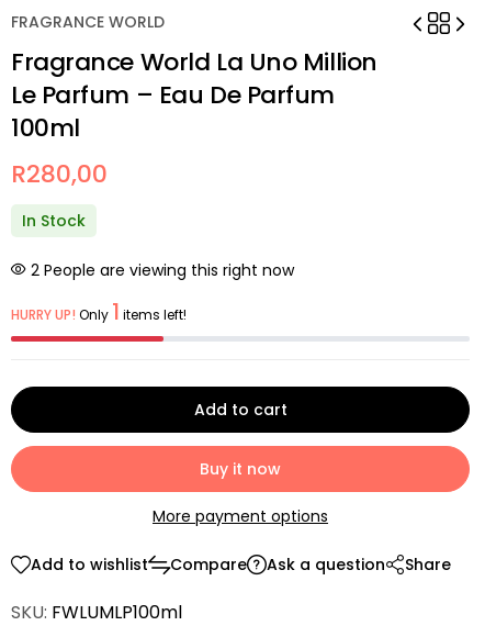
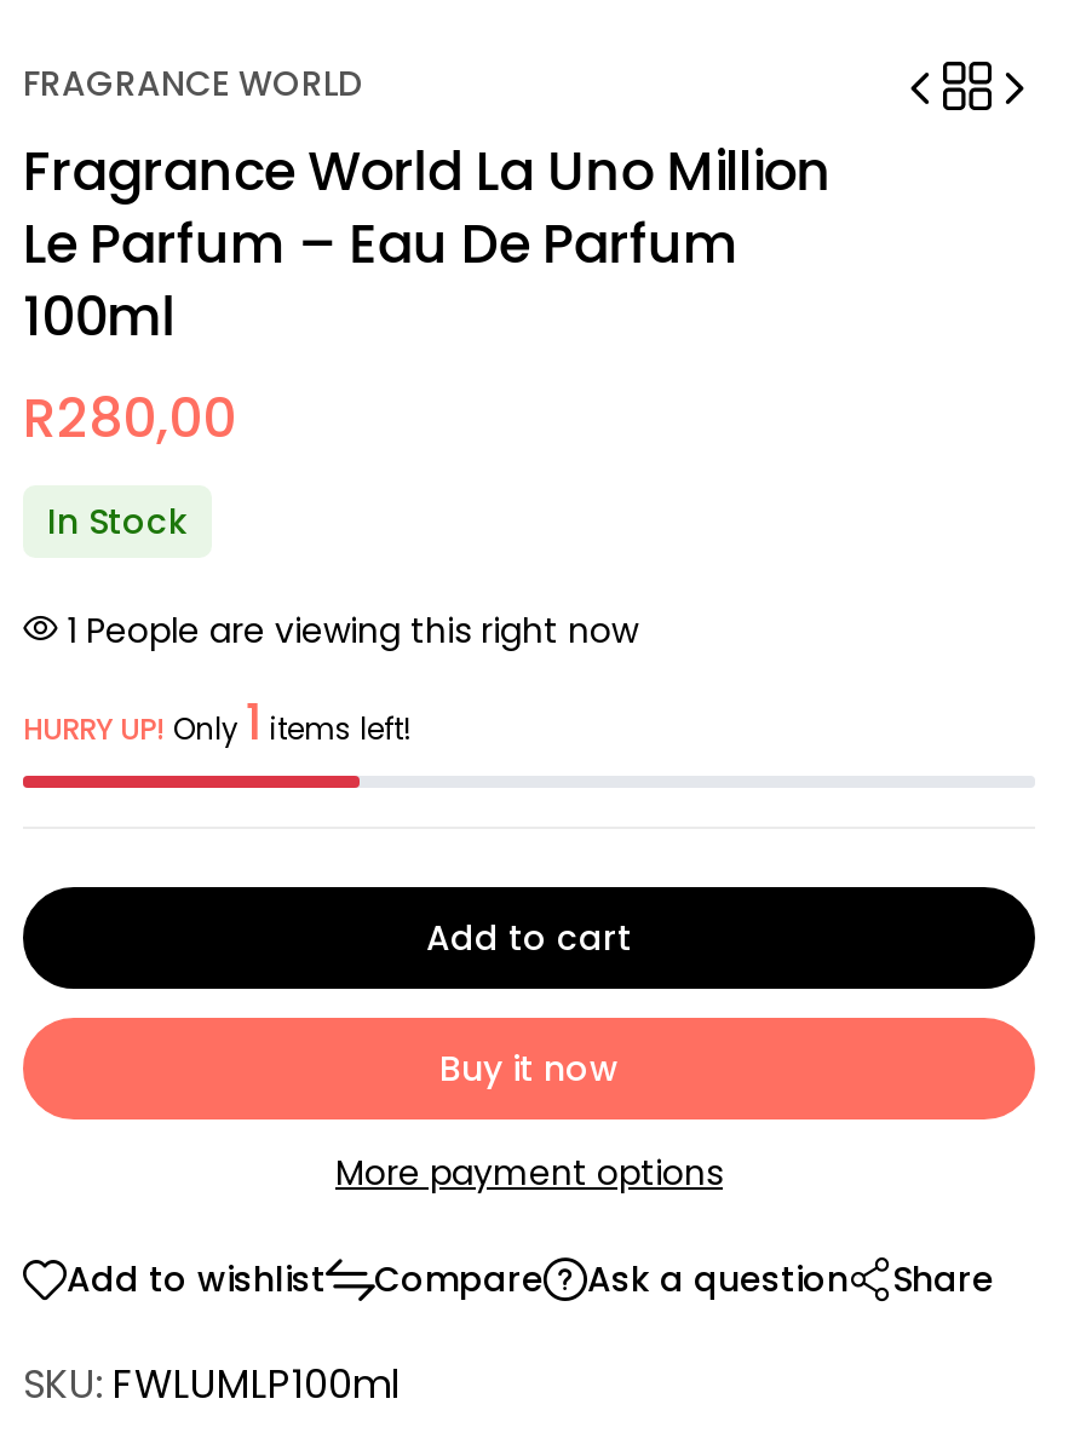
[31,259,294,281] 2 People are viewing this right now -> [67,606,638,655] 1 People are viewing this right now

